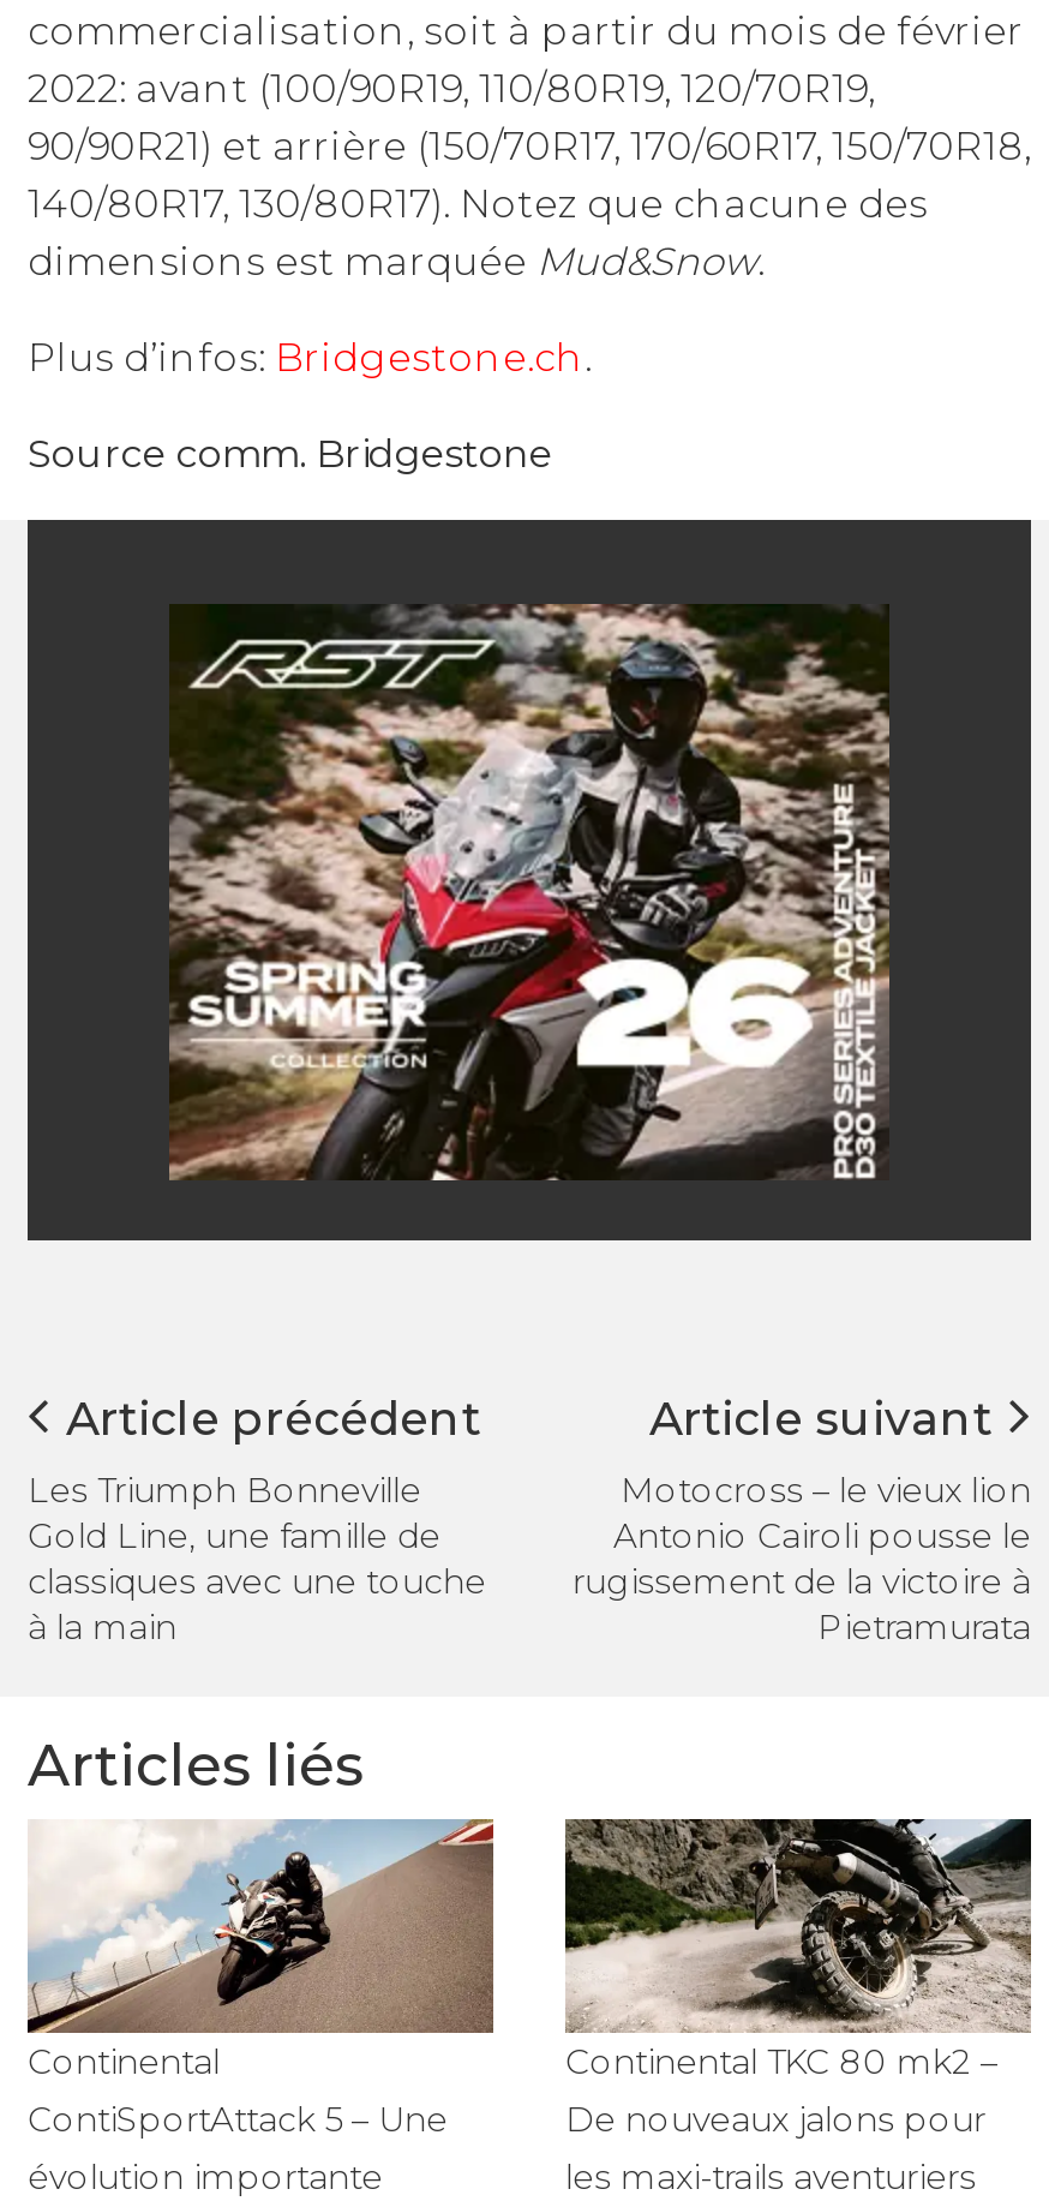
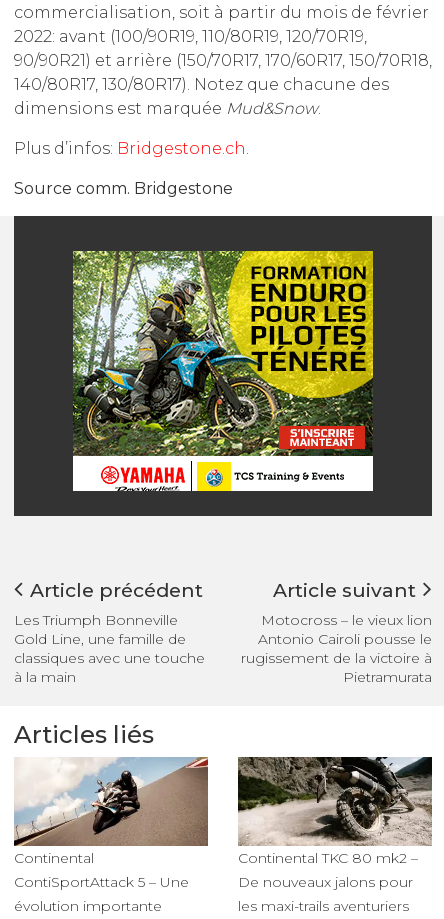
[169,603,892,1182] [image] -> [72,250,374,492] [image]

